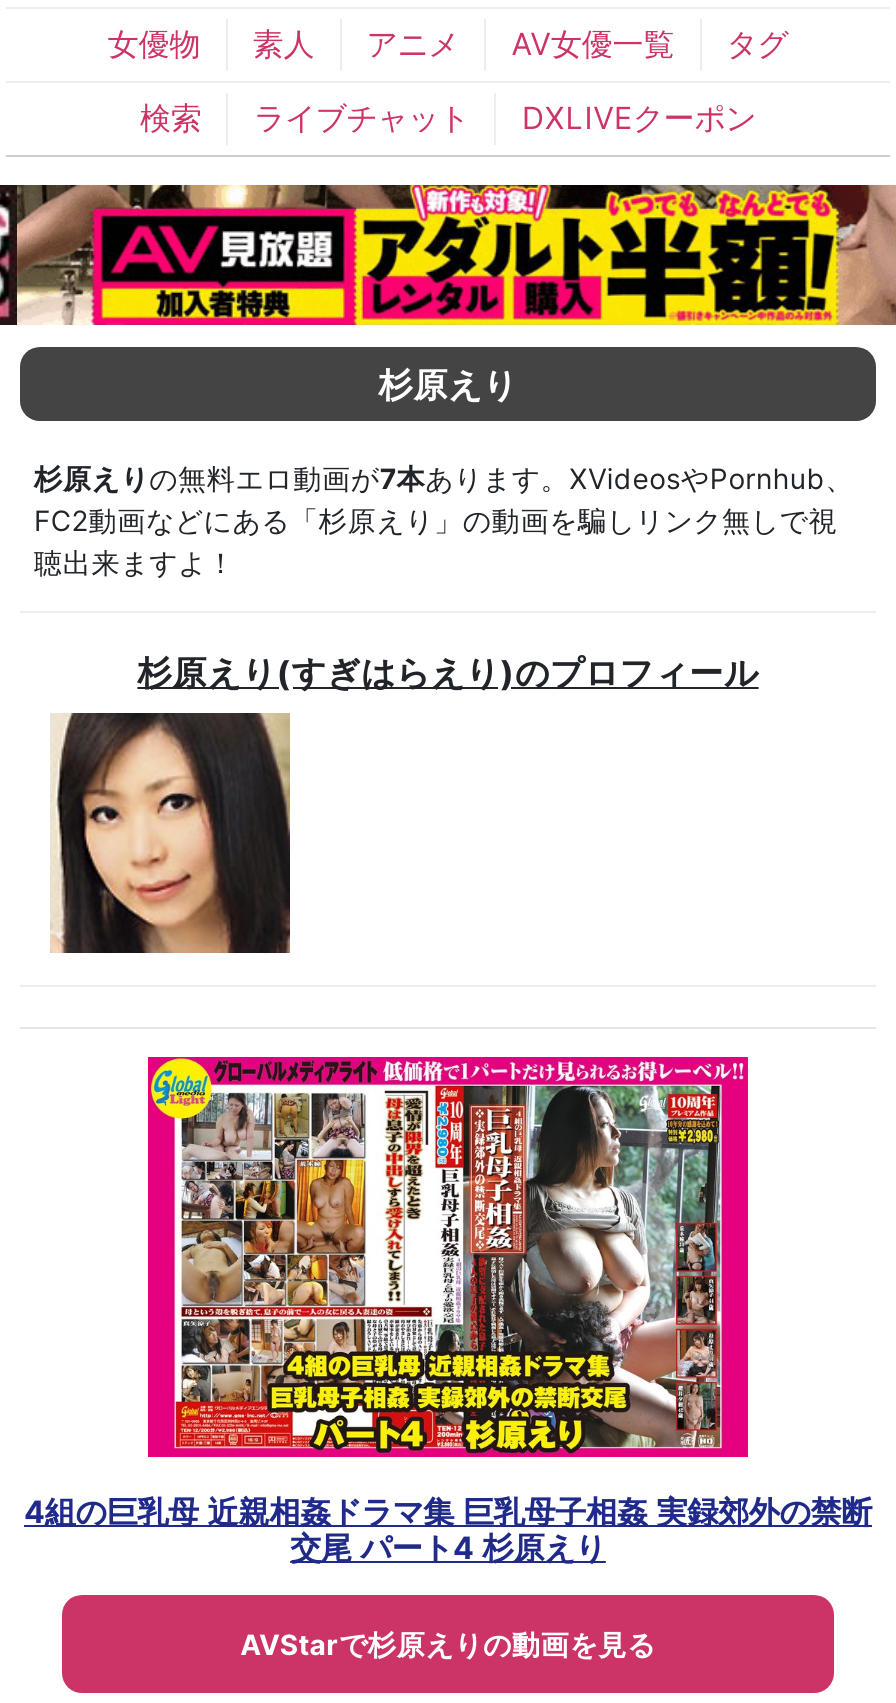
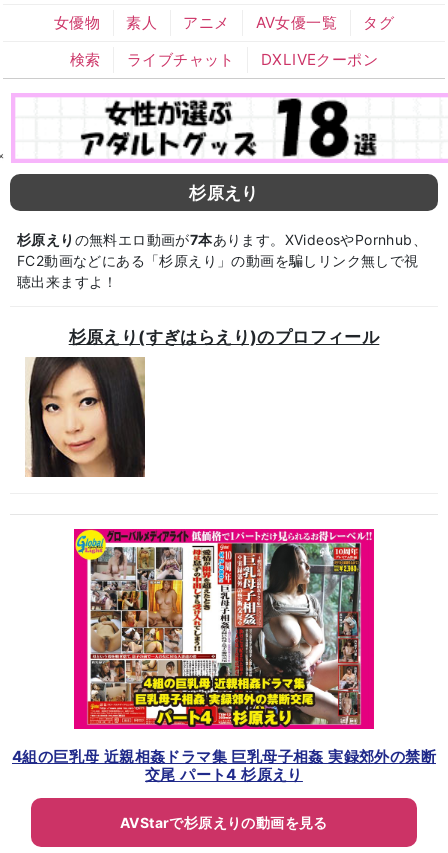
[6,183,890,327] [image] -> [3,93,445,163] [image]

